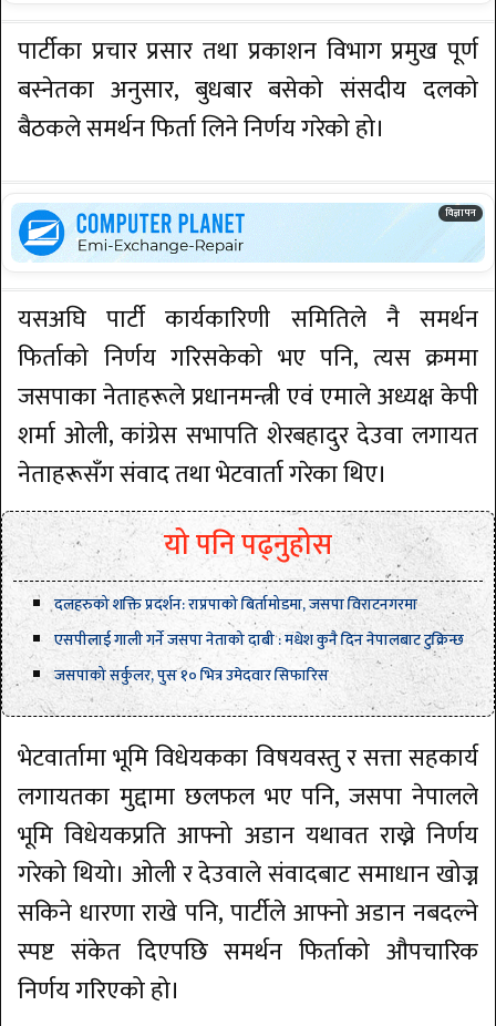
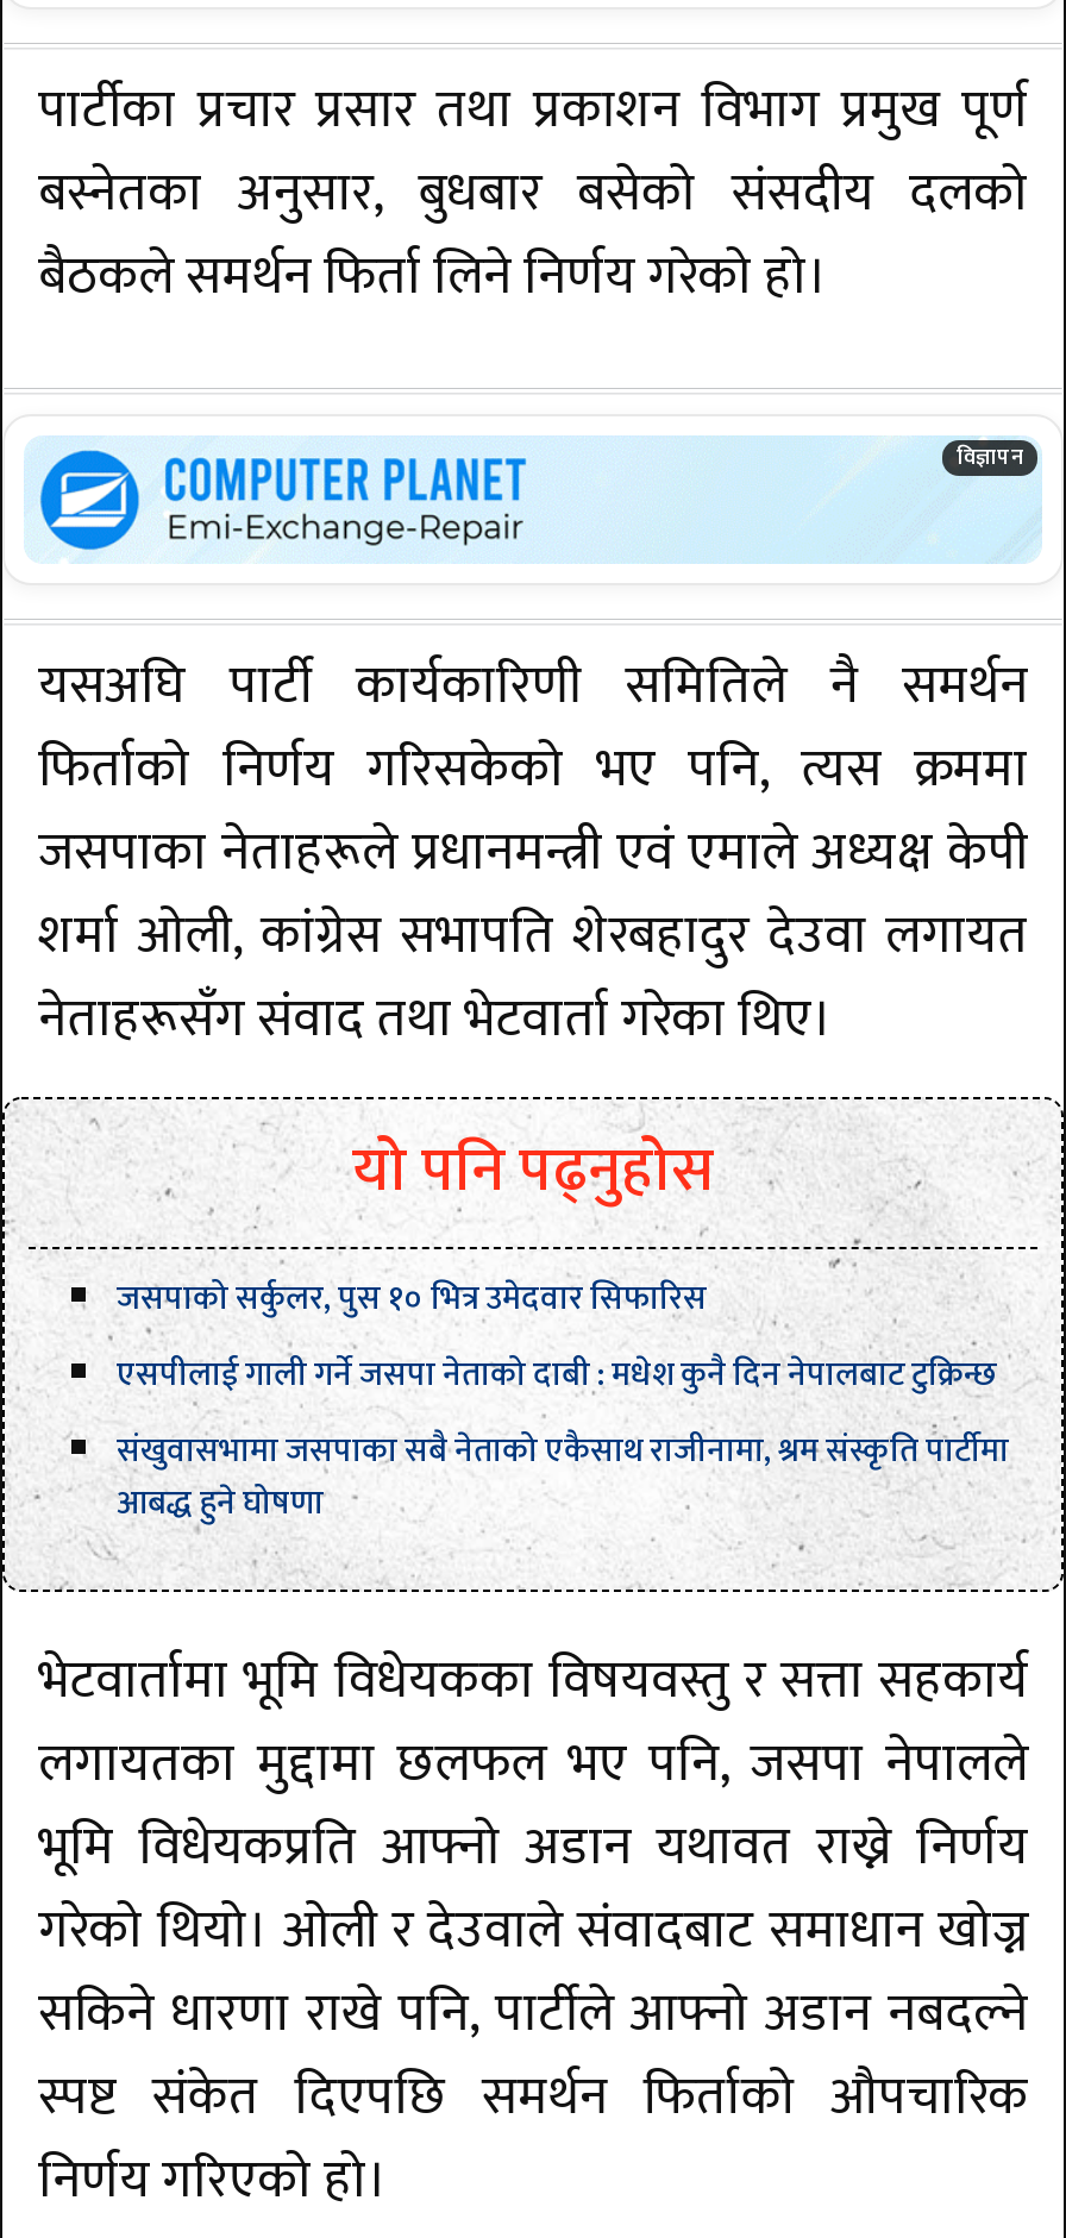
[54,592,417,617] दलहरुको शक्ति प्रदर्शन: राप्रपाको बिर्तामोडमा, जसपा विराटनगरमा -> none
none -> [117,1423,1009,1530] संखुवासभामा जसपाका सबै नेताको एकैसाथ राजीनामा, श्रम संस्कृति पार्टीमा | आबद्ध हुने घोषणा
moved [54,662,329,688] -> [117,1270,707,1325]: जसपाको सर्कुलर, पुस १० भित्र उमेदवार सिफारिस

